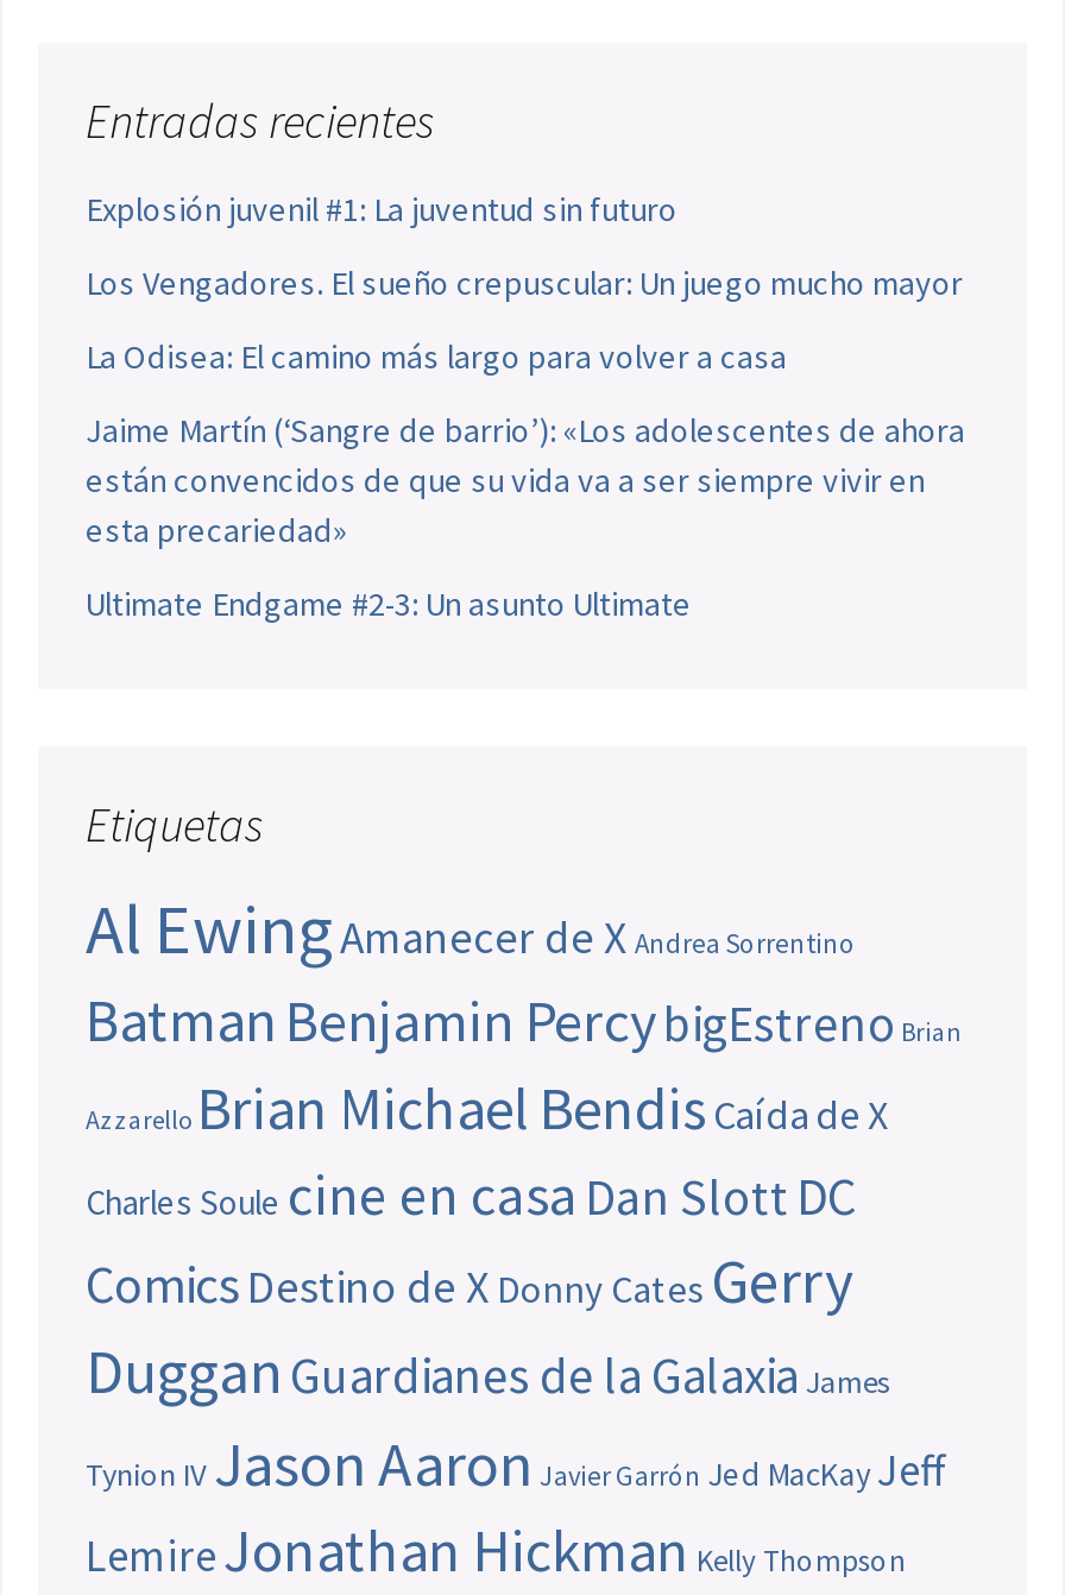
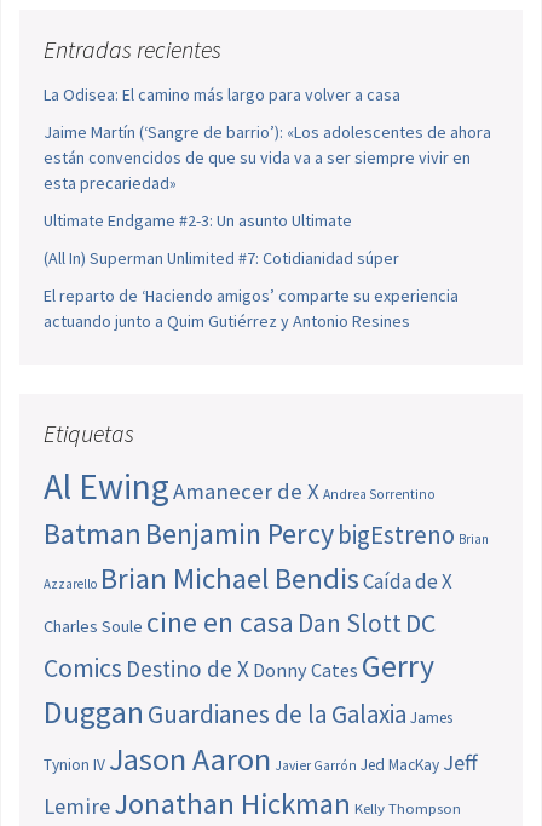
[86,188,963,304] Explosión juvenil #1: La juventud sin futuro | Los Vengadores. El sueño crepuscular: Un juego mucho mayor -> none
moved [86,335,965,625] -> [44,84,491,231]: La Odisea: El camino más largo para volver a casa | Jaime Martín (‘Sangre de barrio’): «Los adolescentes de ahora | están convencidos de que su vida va a ser siempre vivir en | esta precariedad» | Ultimate Endgame #2-3: Un asunto Ultimate
none -> [44,247,459,332] (All In) Superman Unlimited #7: Cotidianidad súper | El reparto de ‘Haciendo amigos’ comparte su experiencia | actuando junto a Quim Gutiérrez y Antonio Resines

